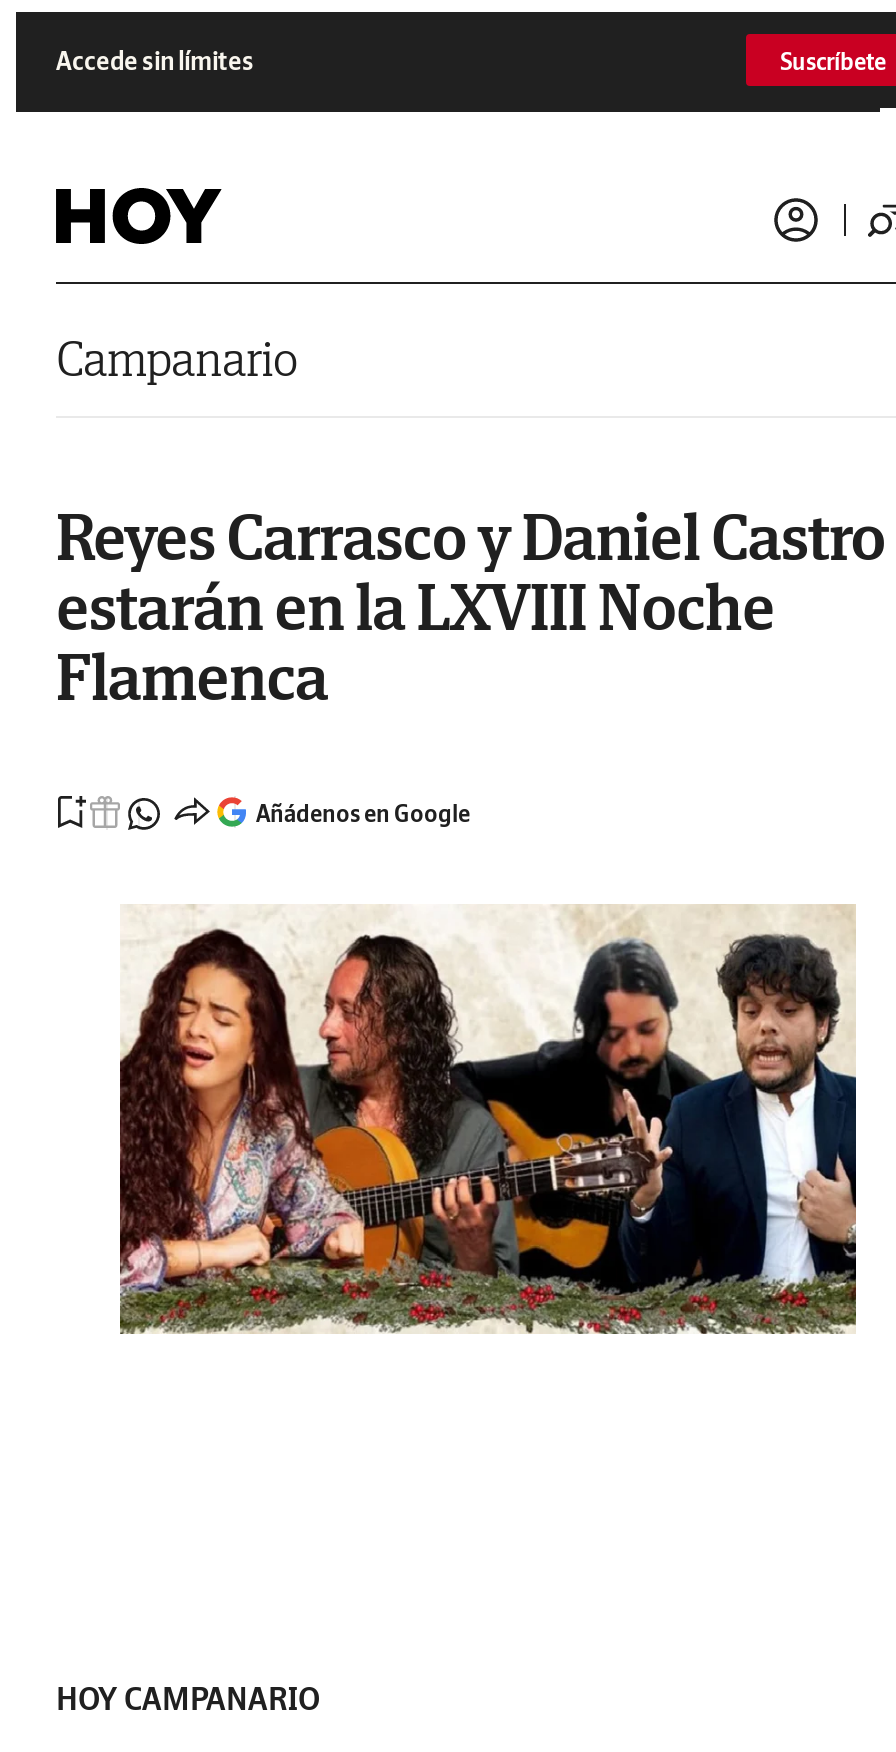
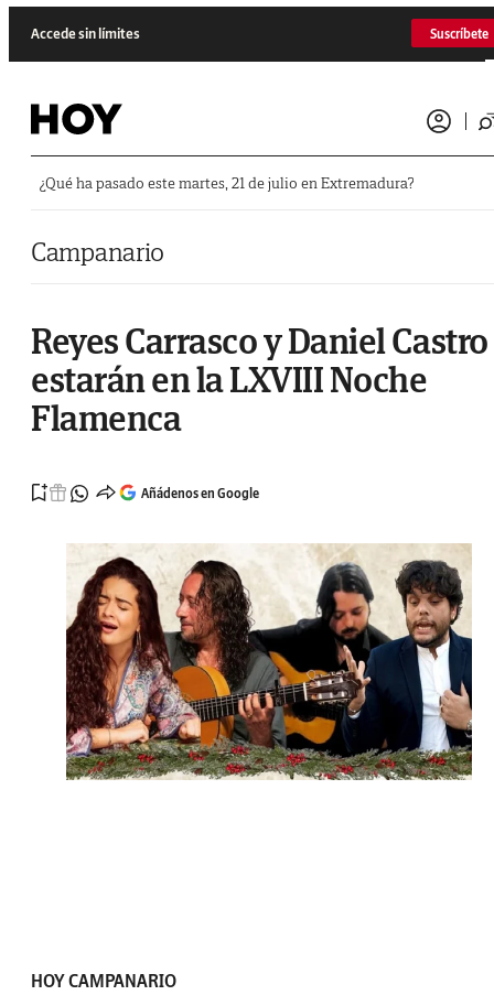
none -> [40,172,414,192] ¿Qué ha pasado este martes, 21 de julio en Extremadura?

